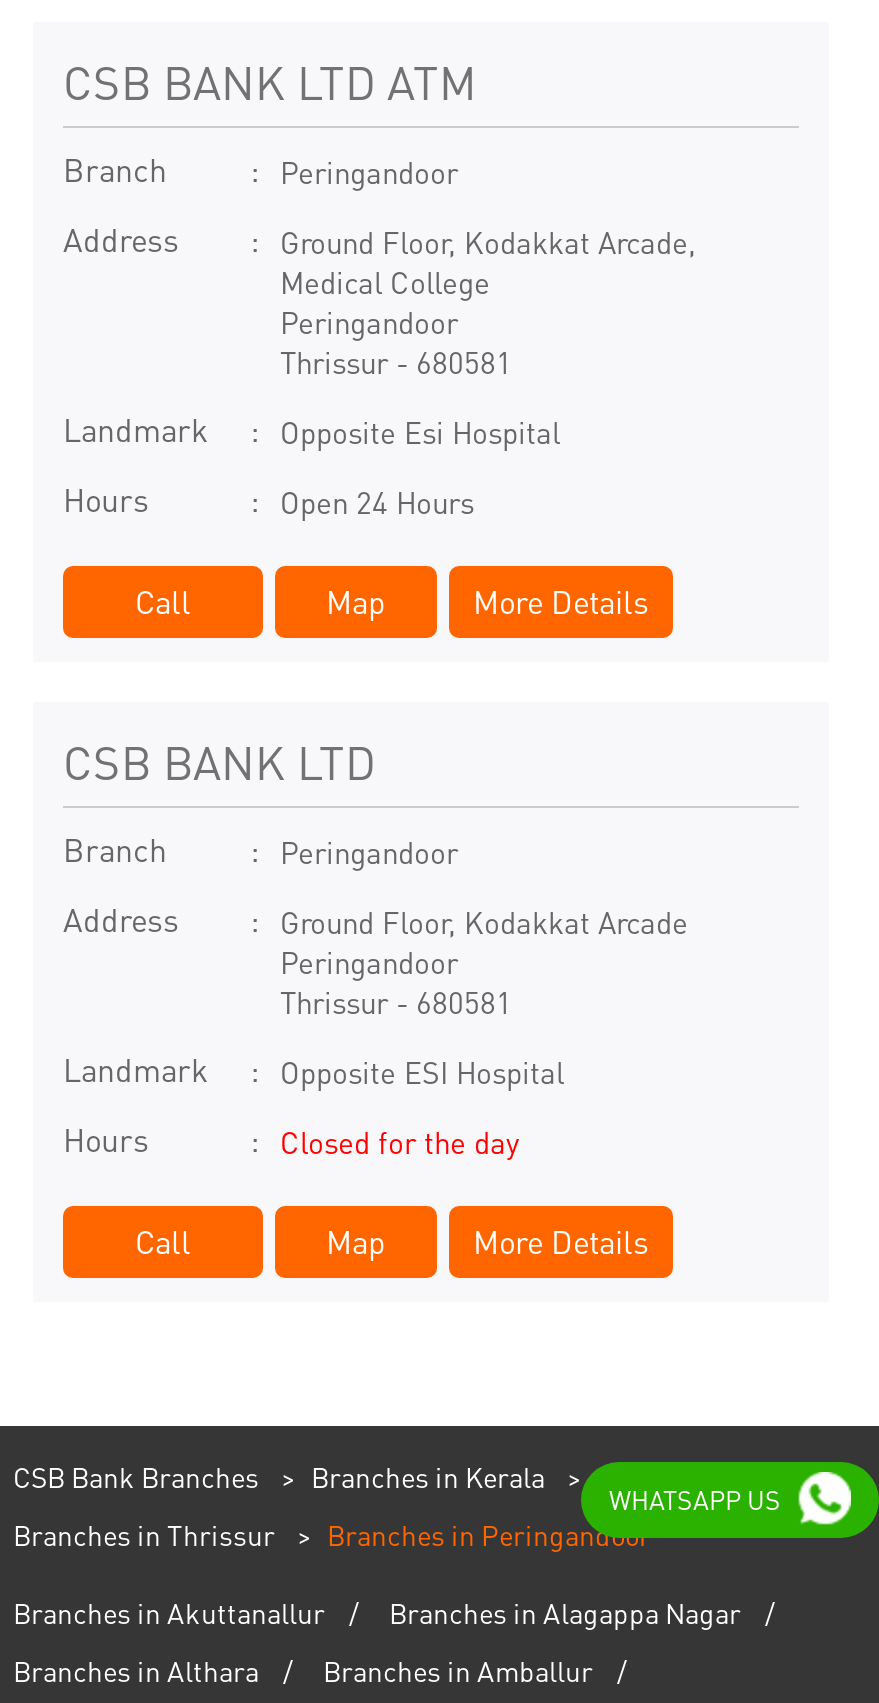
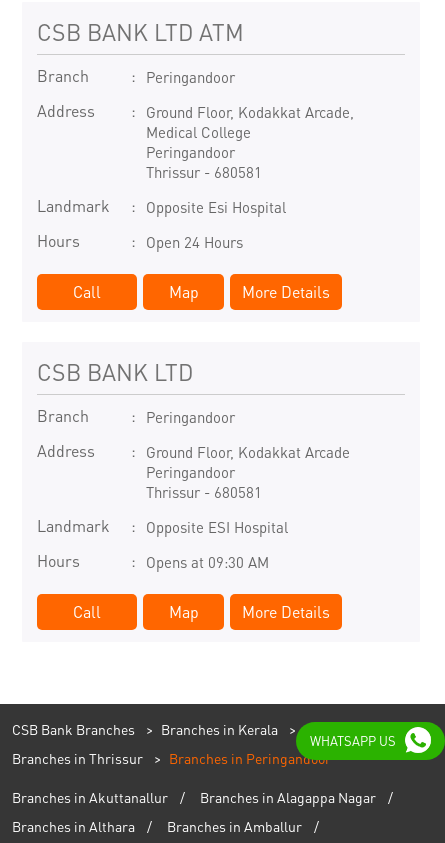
[280,1122,520,1162] Closed for the day -> [145,552,268,572] Opens at 09:30 AM

